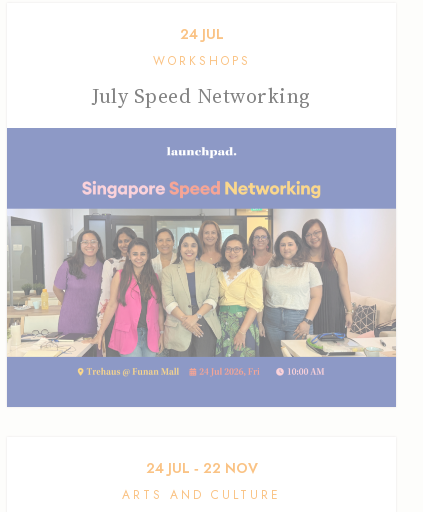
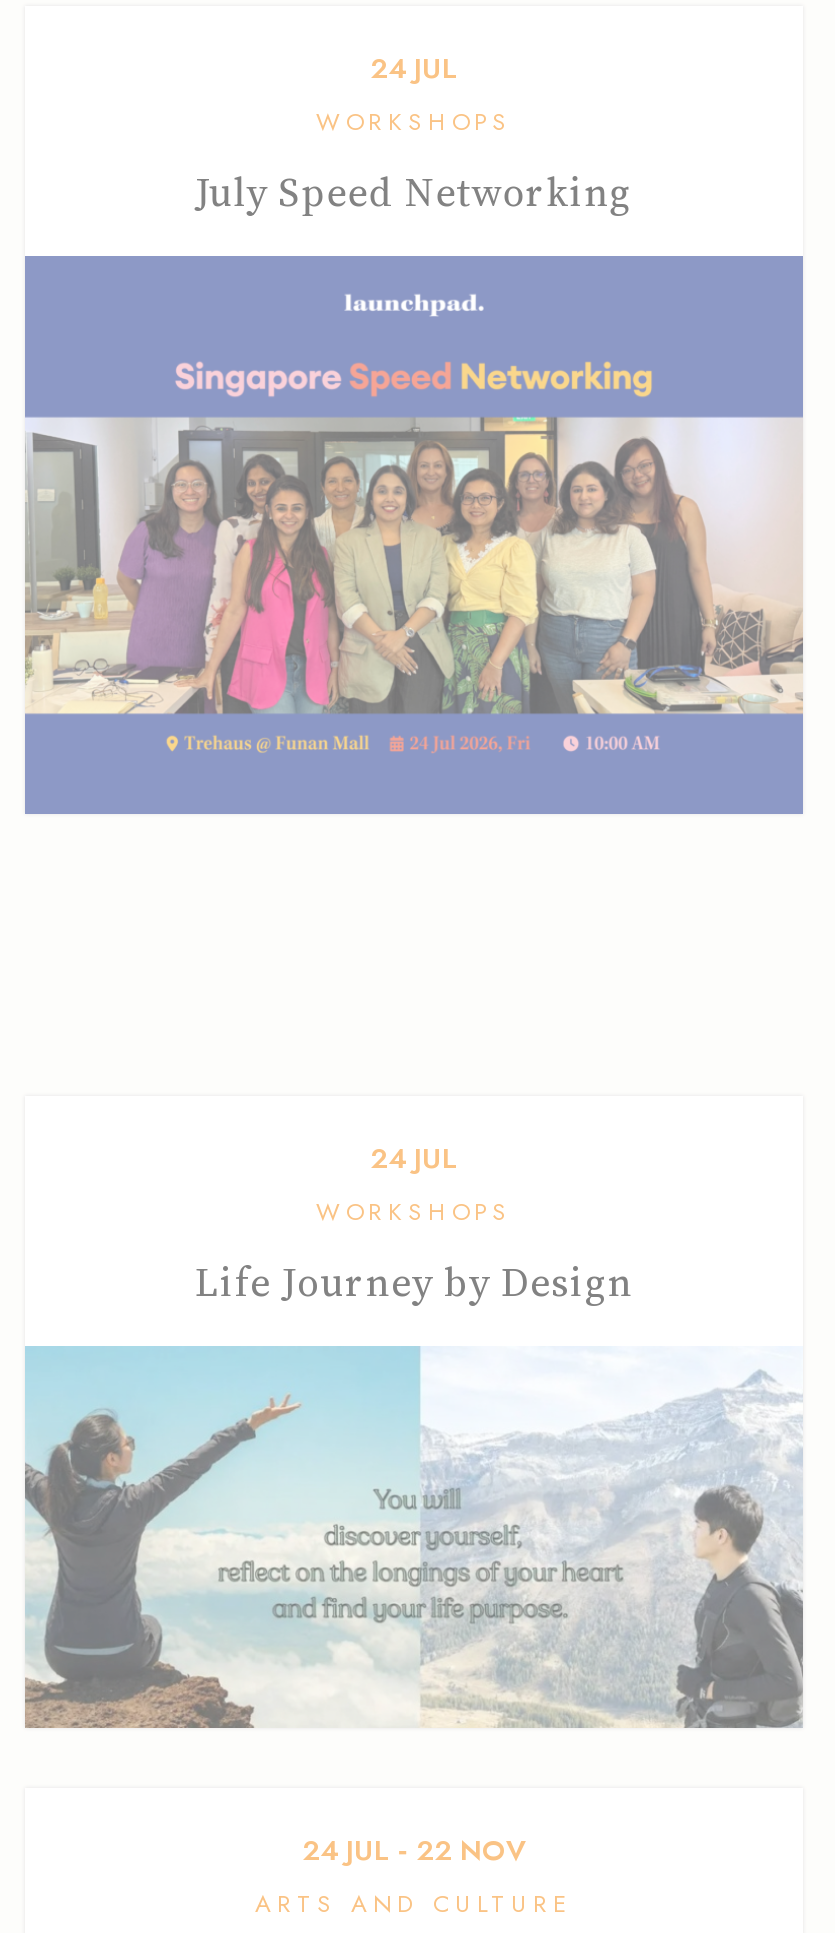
none -> [23,1344,805,1730] [image]
none -> [195,1138,633,1310] 24 JUL | WORKSHOPS | Life Journey by Design

